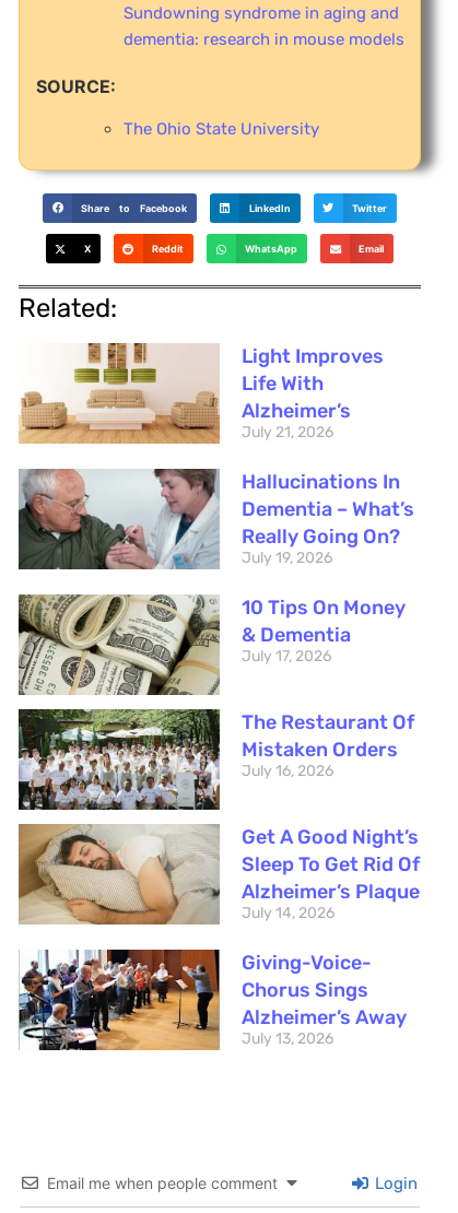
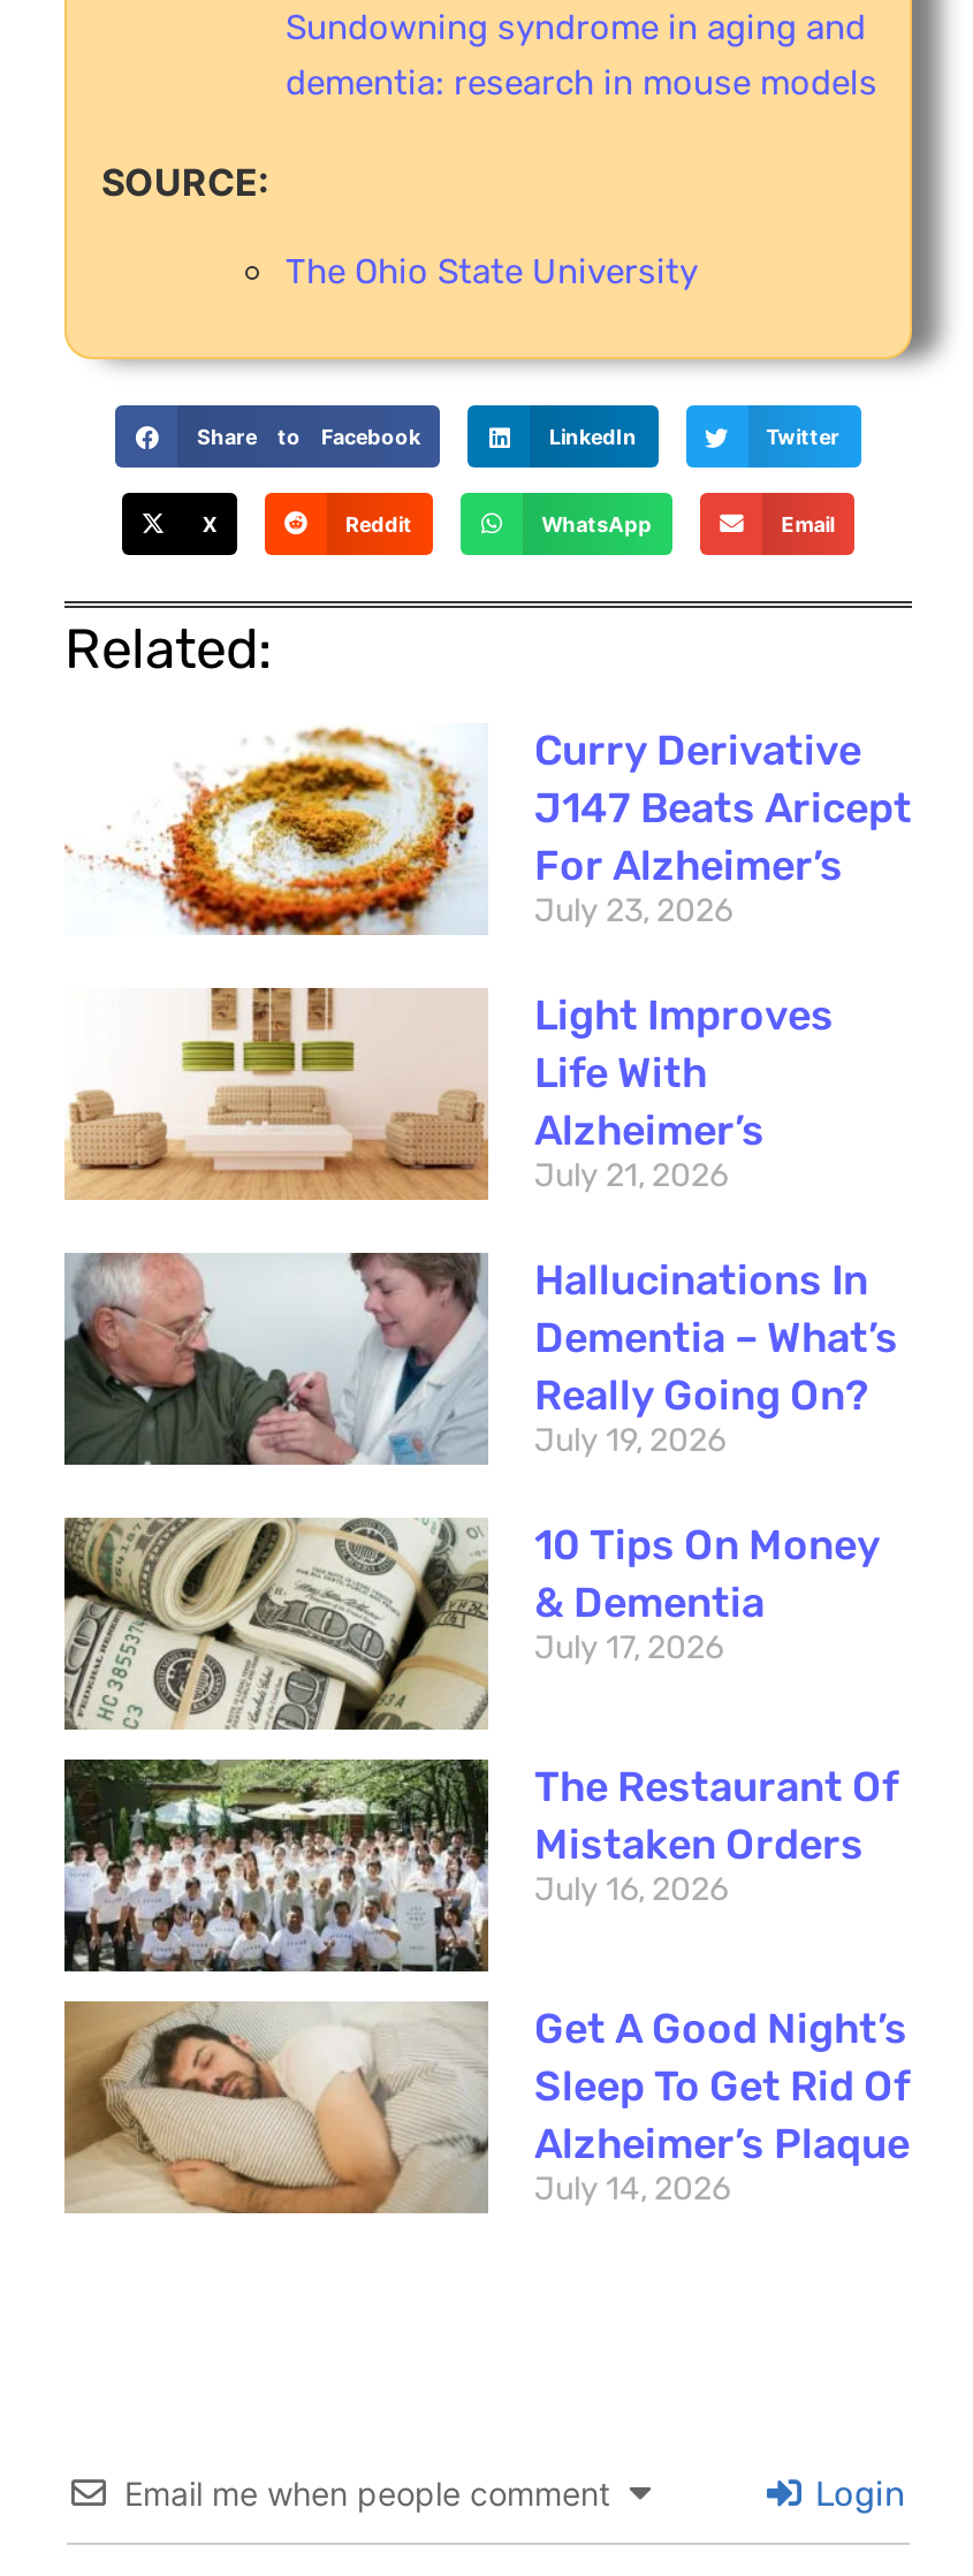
none -> [69,723,912,935] [image] | Curry Derivative | J147 Beats Aricept | For Alzheimer’s | July 23, 2026
moved [17,341,420,923] -> [62,983,910,2209]: [image] | Light Improves | Life With | ... | Alzheimer’s Plaque | July 14, 2026
[19,949,407,1051] [image] | Giving-Voice- | Chorus Sings | Alzheimer’s Away | July 13, 2026 -> none

